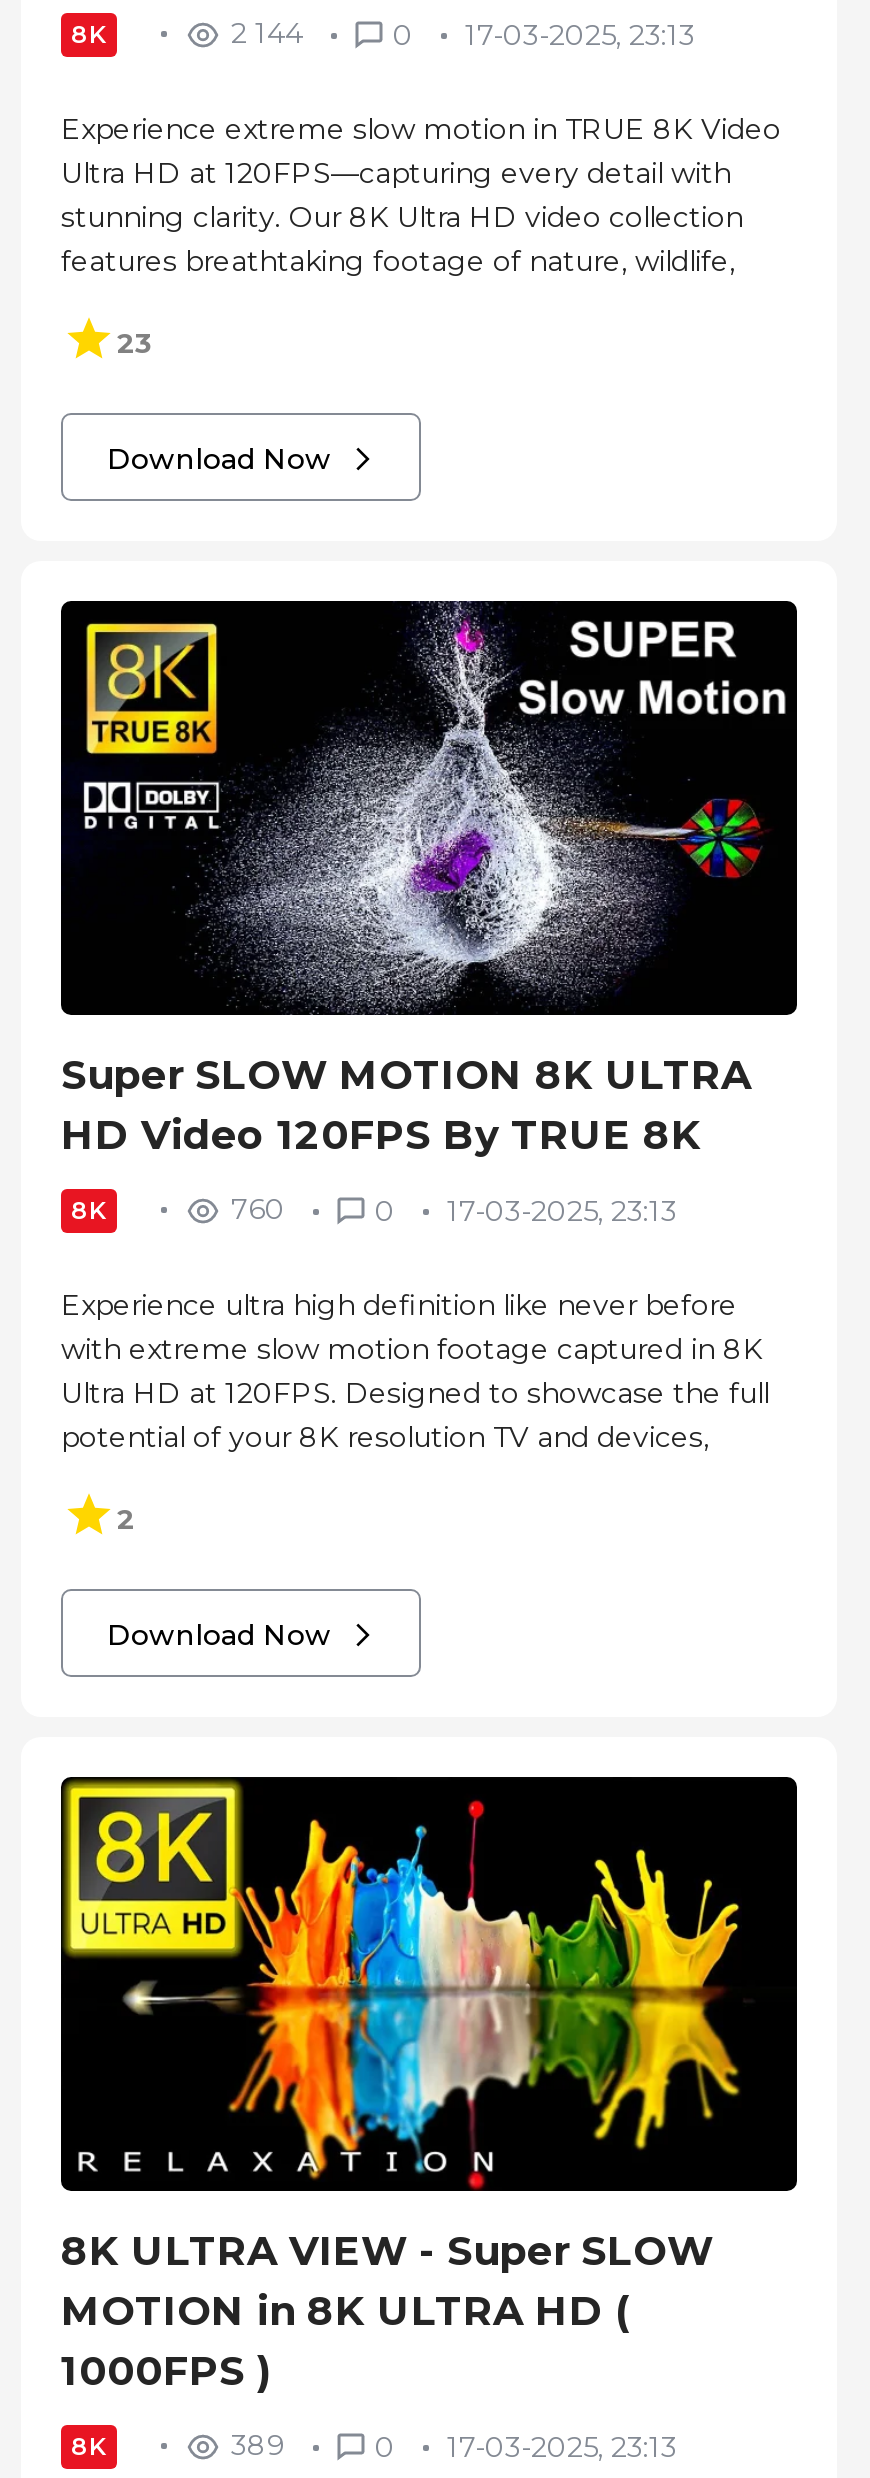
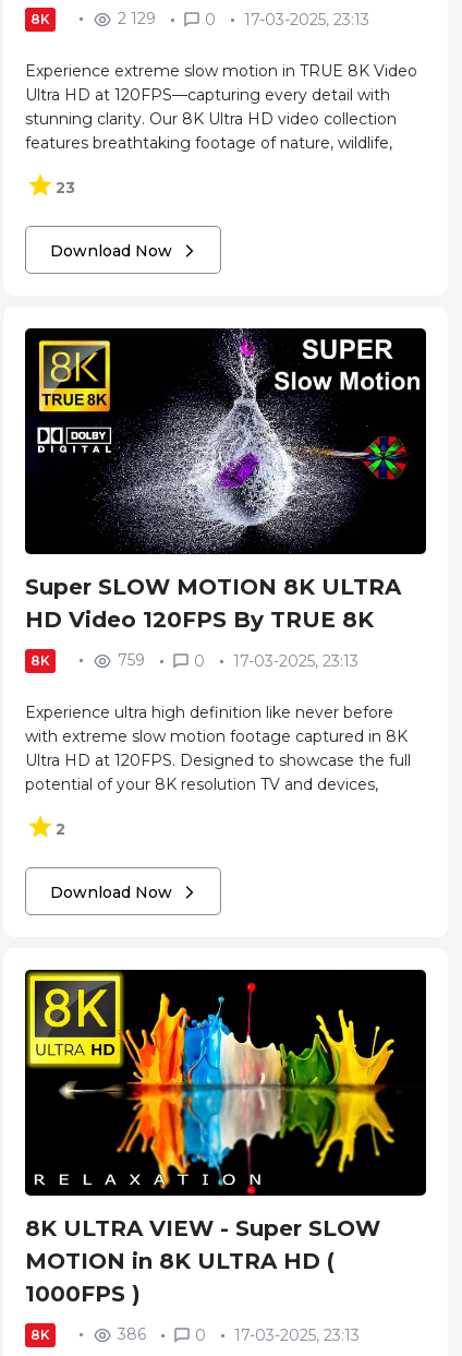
[231,16,303,52] 2 144 -> [118,9,156,29] 2 129
[231,1192,285,1228] 760 -> [118,651,145,670] 759
[231,2428,285,2464] 389 -> [118,1325,146,1344] 386

